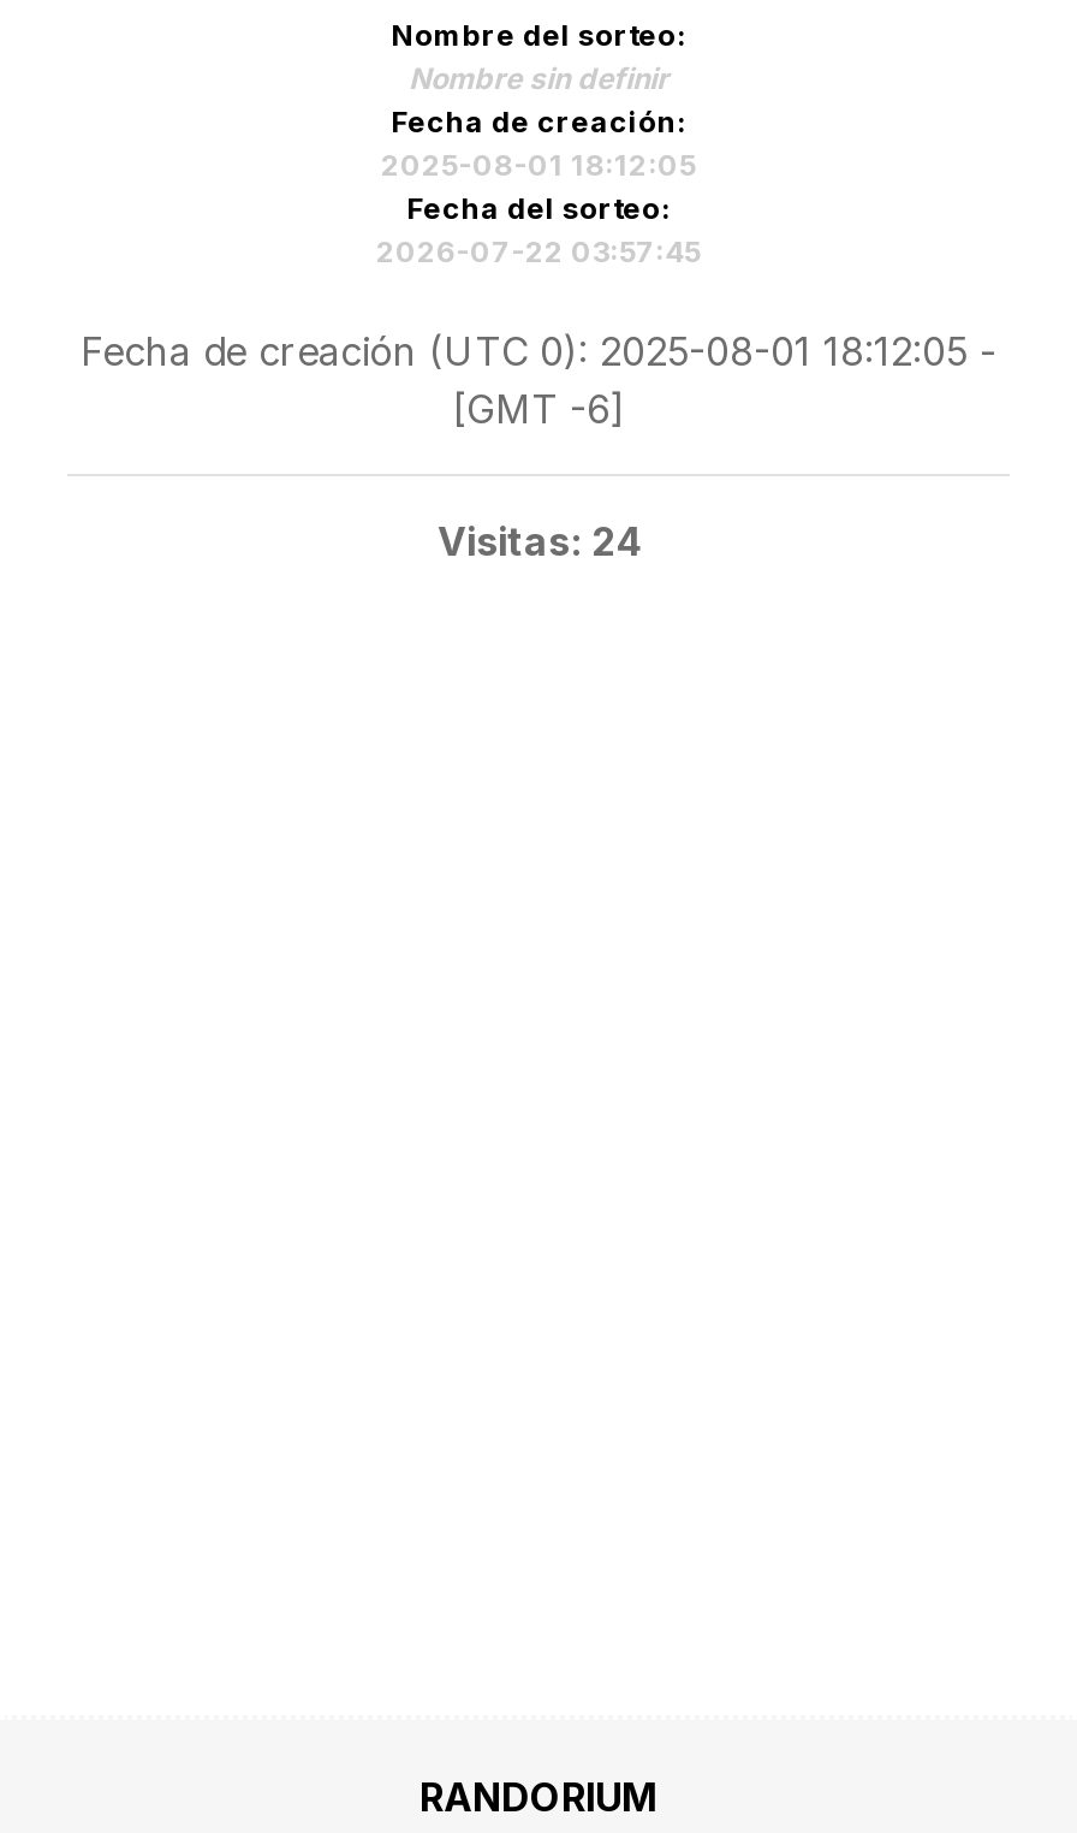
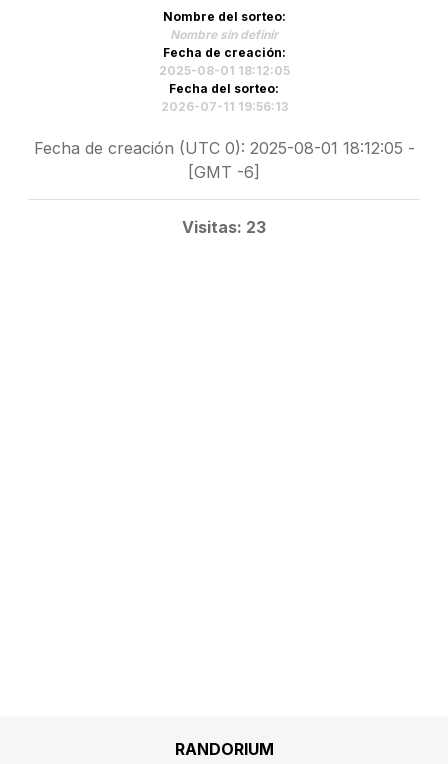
[376,233,701,269] 2026-07-22 03:57:45 -> [160,99,287,114] 2026-07-11 19:56:13
[438,517,639,565] Visitas: 24 -> [182,217,266,237] Visitas: 23

